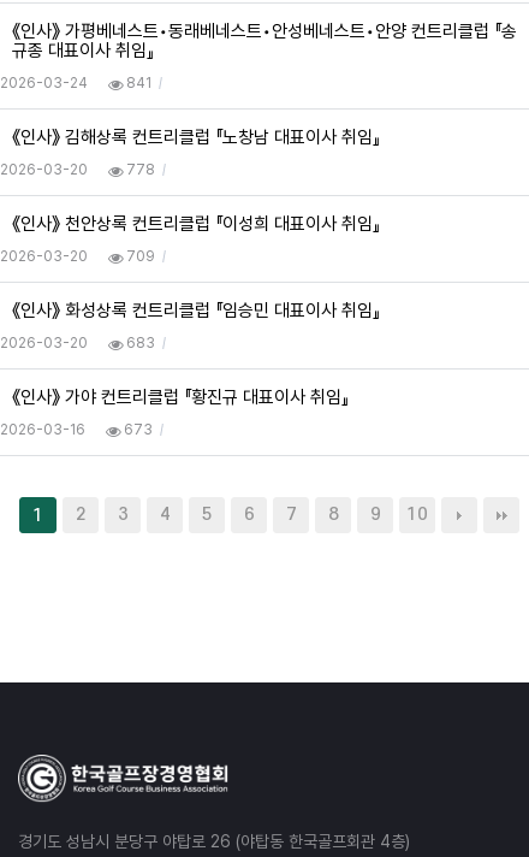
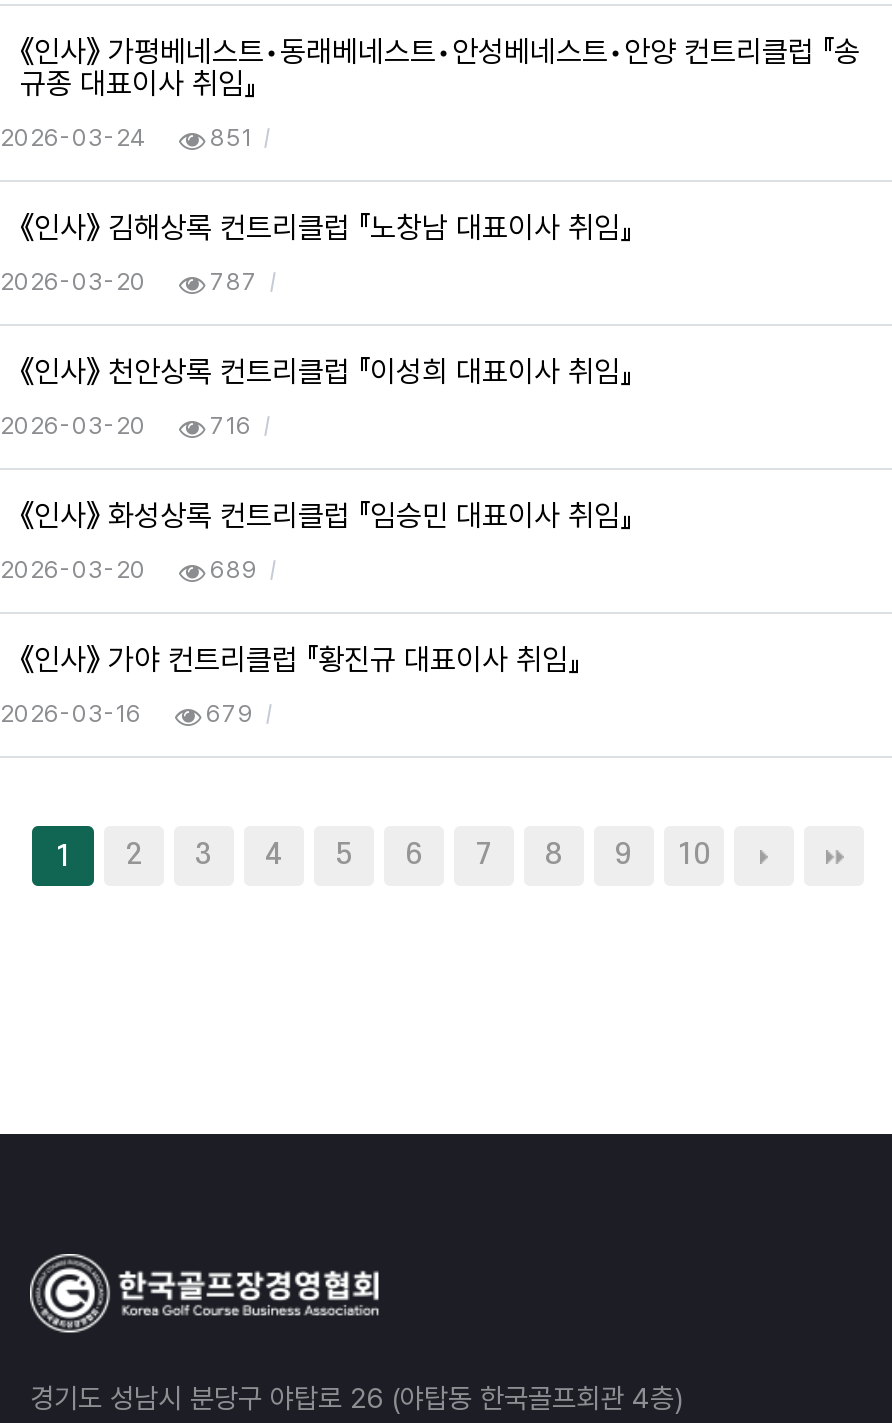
[126,74,151,91] 841 -> [210,123,252,151] 851
[126,161,155,178] 778 -> [210,268,258,296] 787
[126,248,155,265] 709 -> [210,412,252,440] 716
[126,334,155,351] 683 -> [210,556,258,584] 689
[124,421,153,438] 673 -> [206,700,254,728] 679

